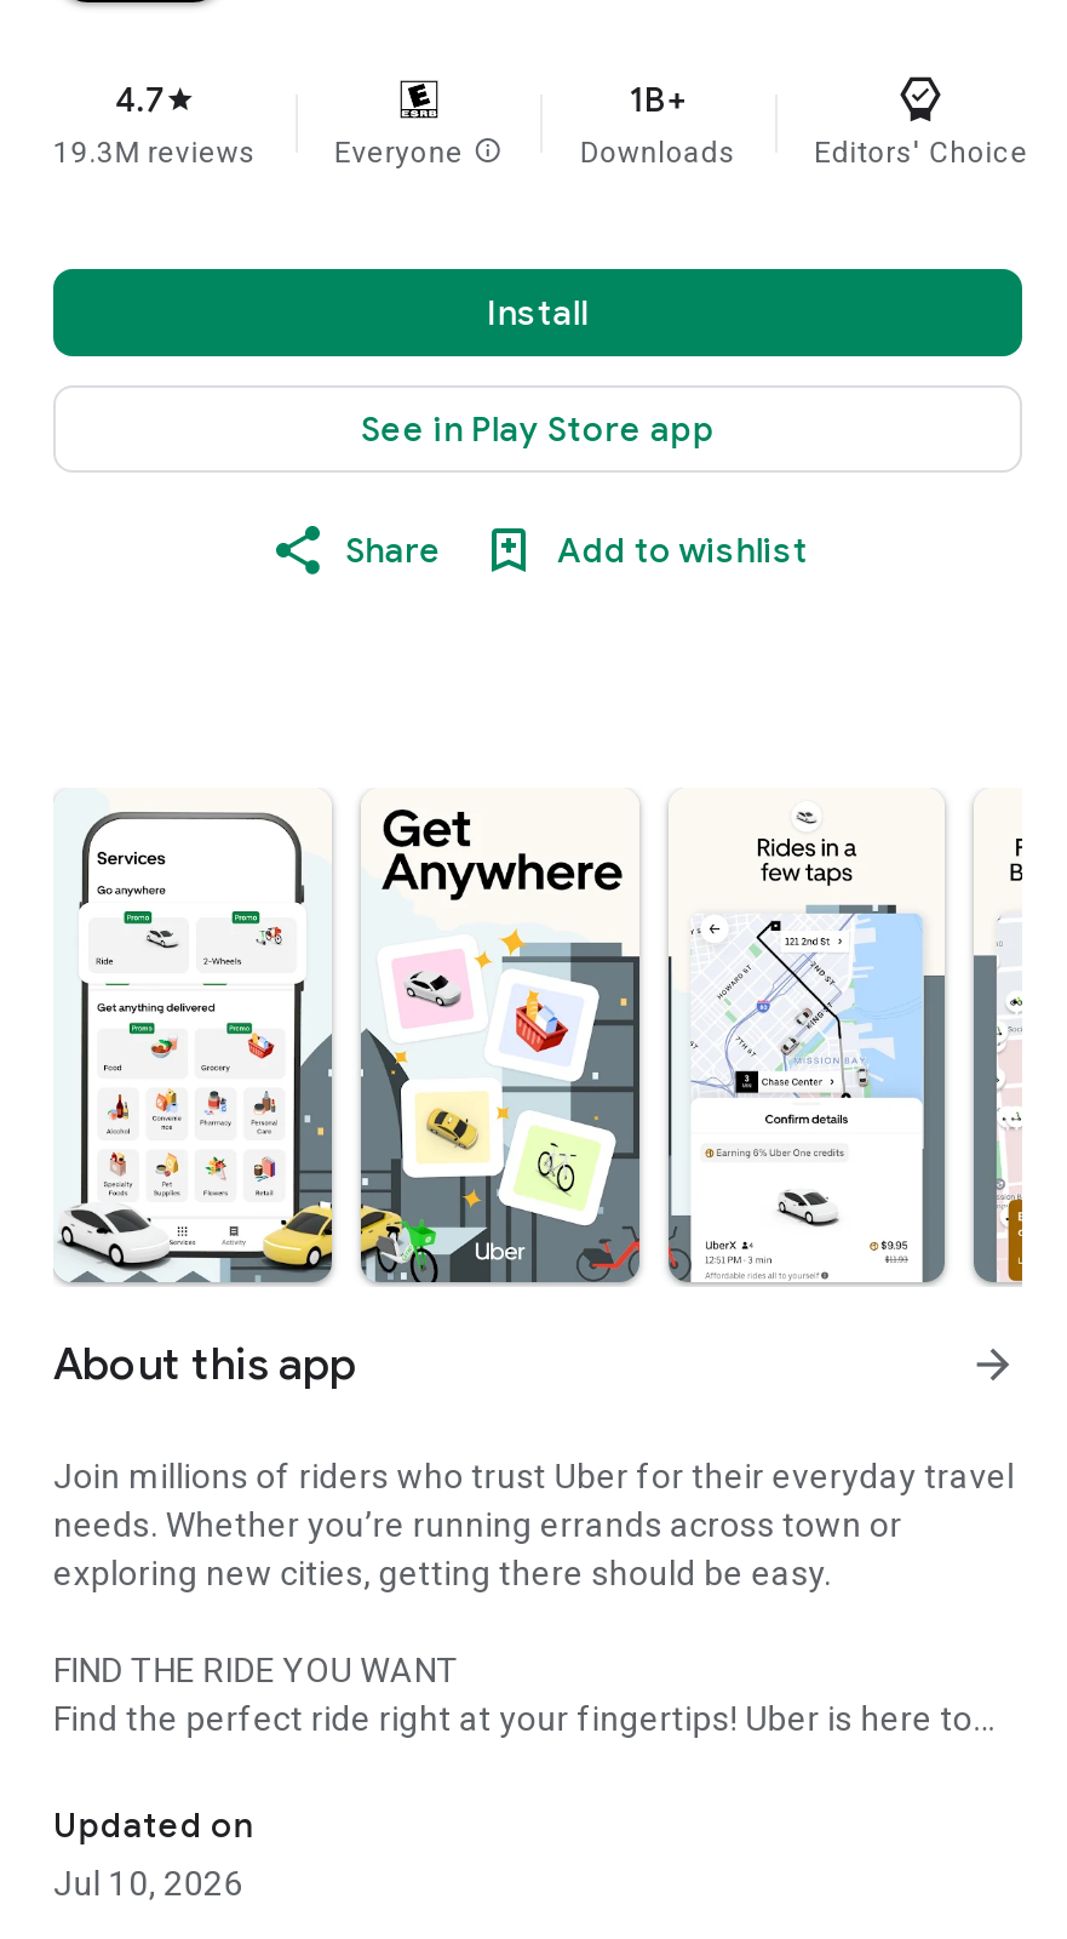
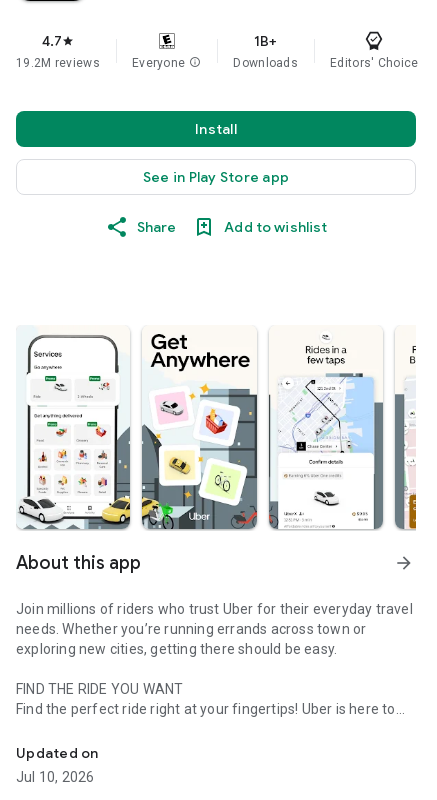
[53,136,257,170] 19.3M reviews -> [16,56,100,70] 19.2M reviews

